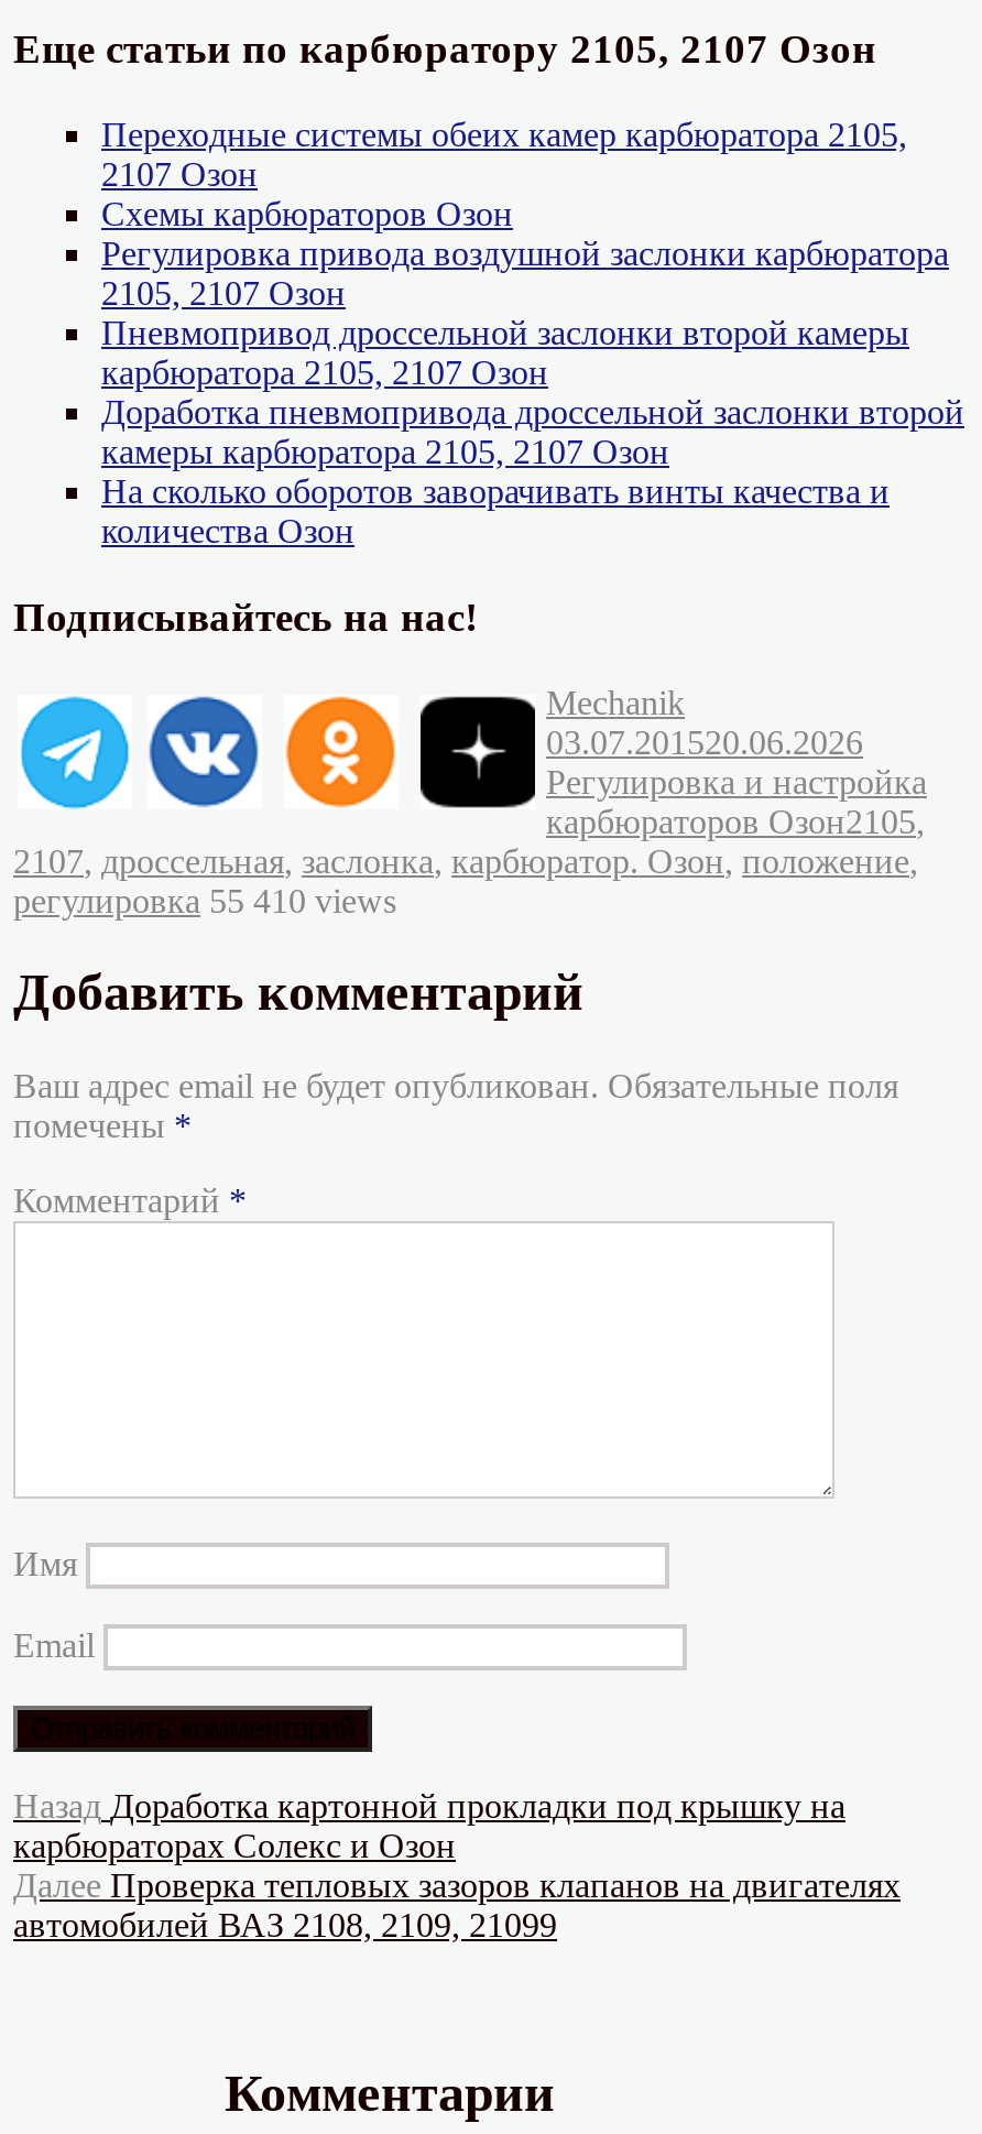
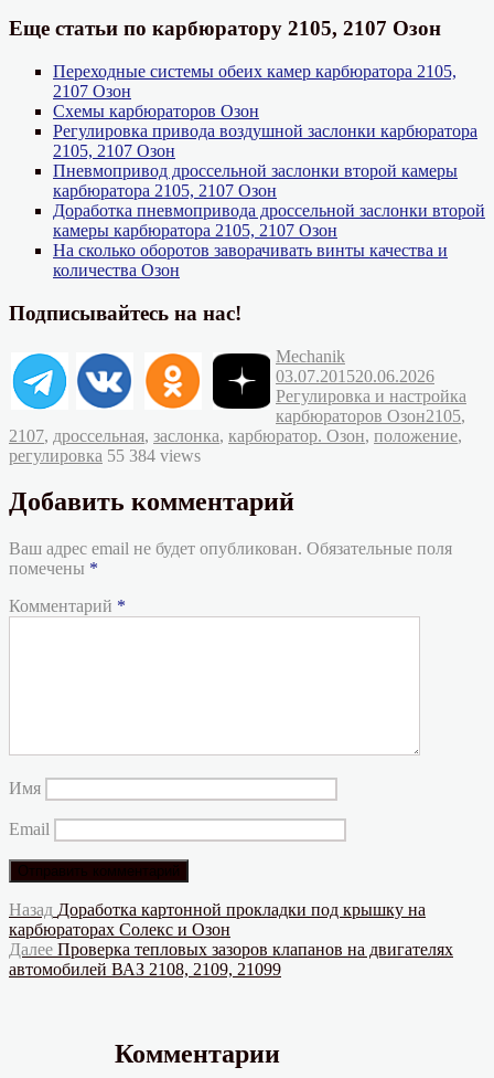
[13,881,396,918] регулировка 55 410 views -> [9,446,201,464] регулировка 55 384 views

